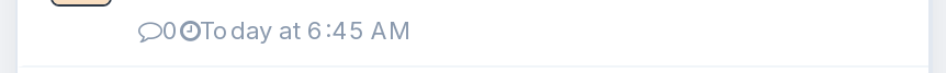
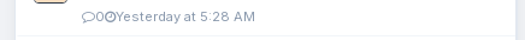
[200,15,410,46] Today at 6:45 AM -> [116,8,255,25] Yesterday at 5:28 AM

